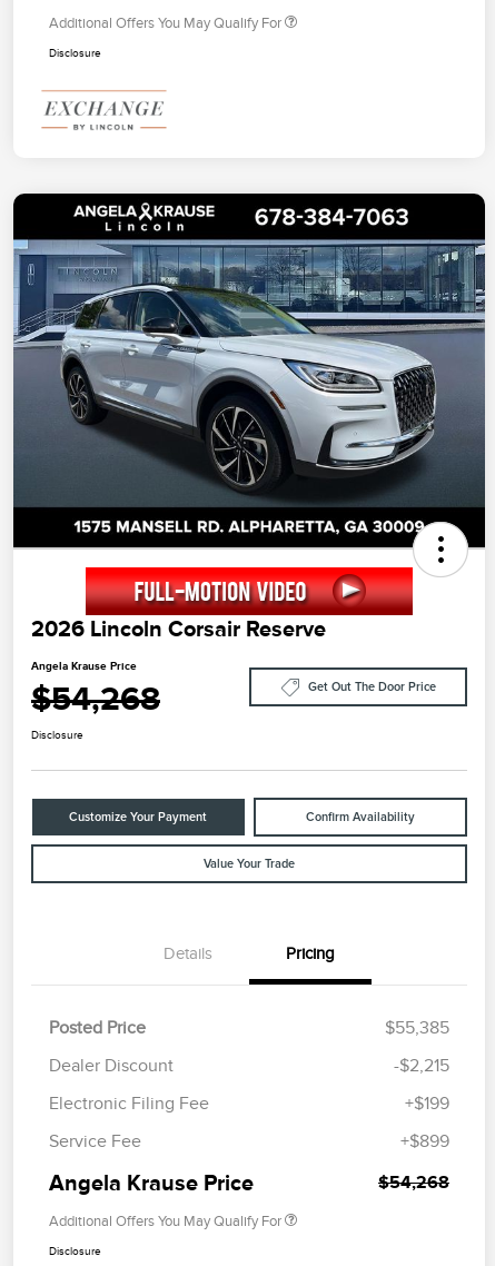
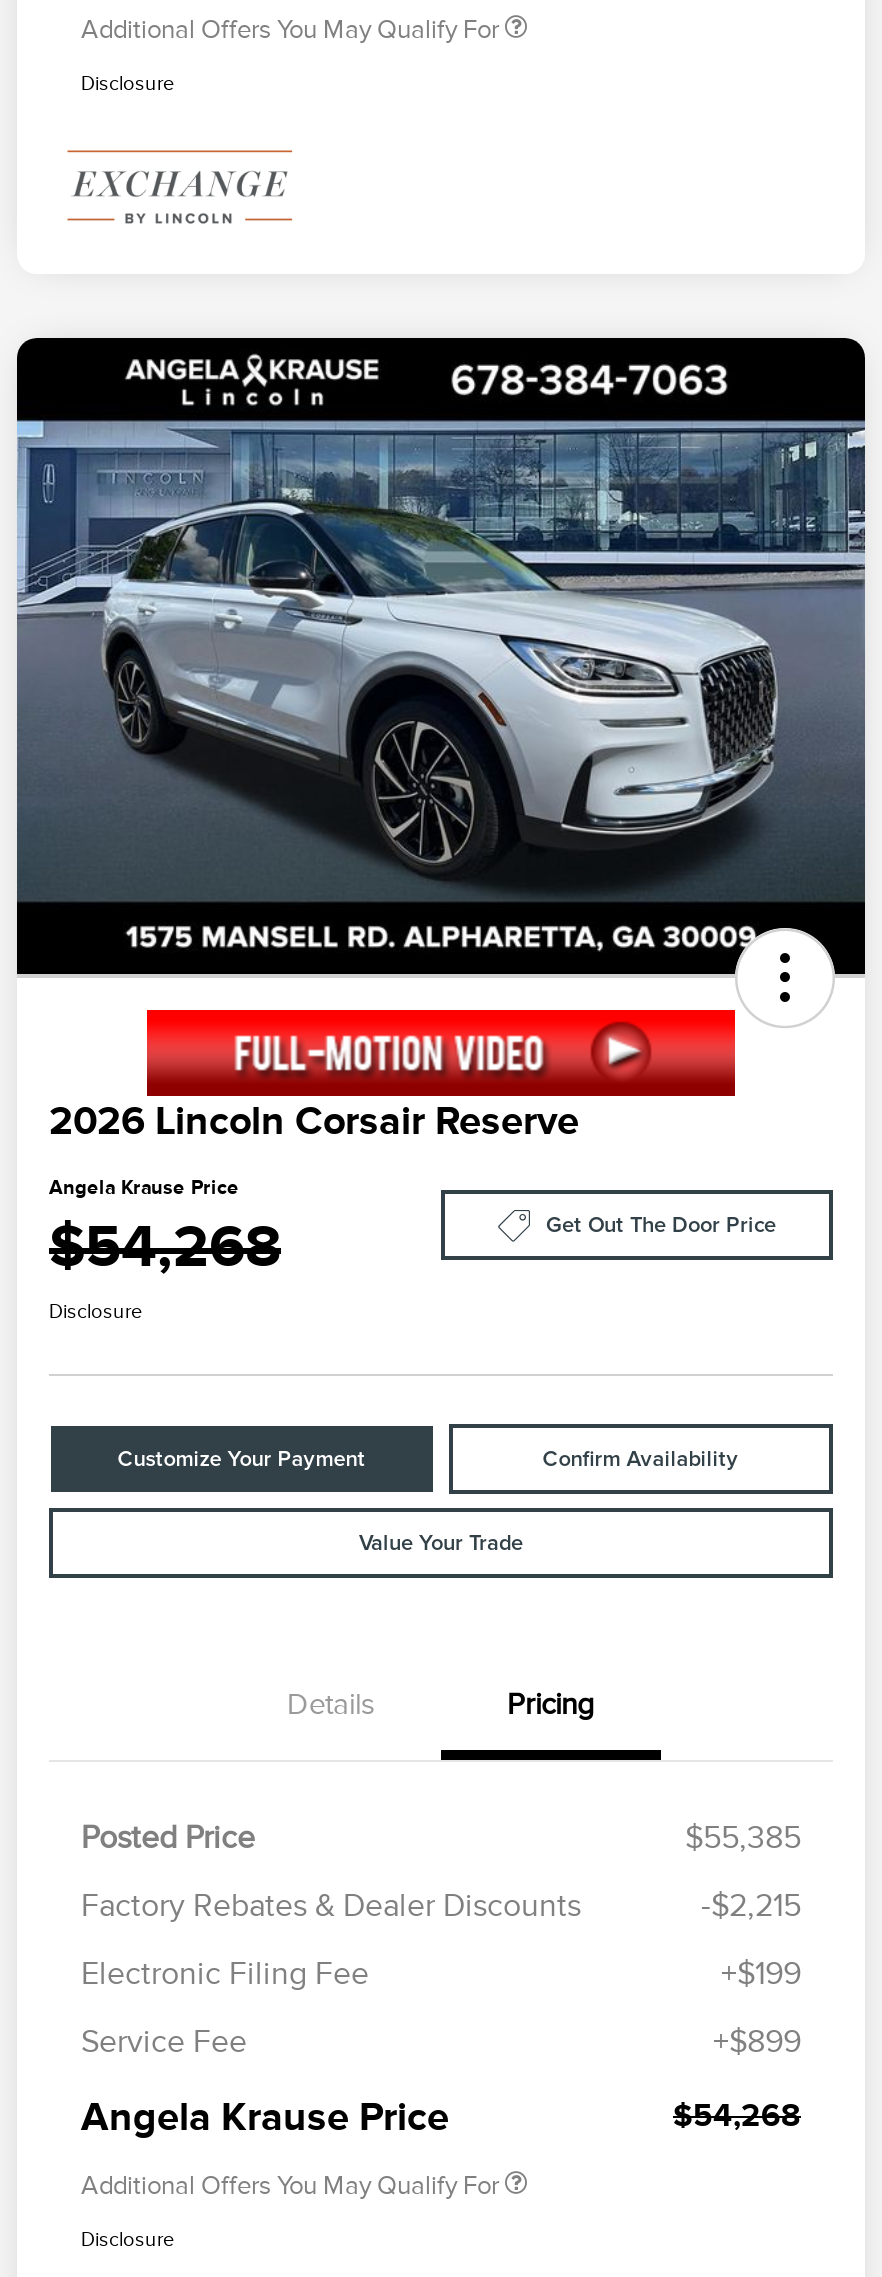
[49,1056,174,1076] Dealer Discount -> [81,1888,581,1924] Factory Rebates & Dealer Discounts

